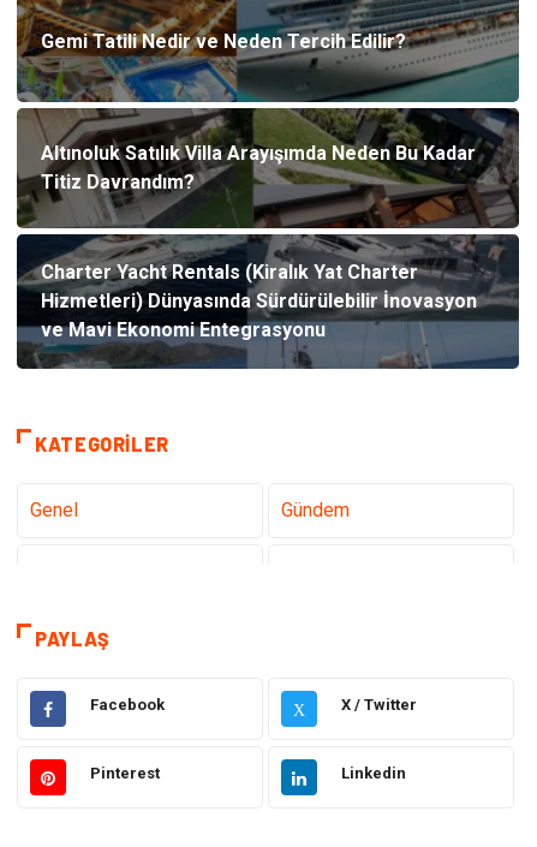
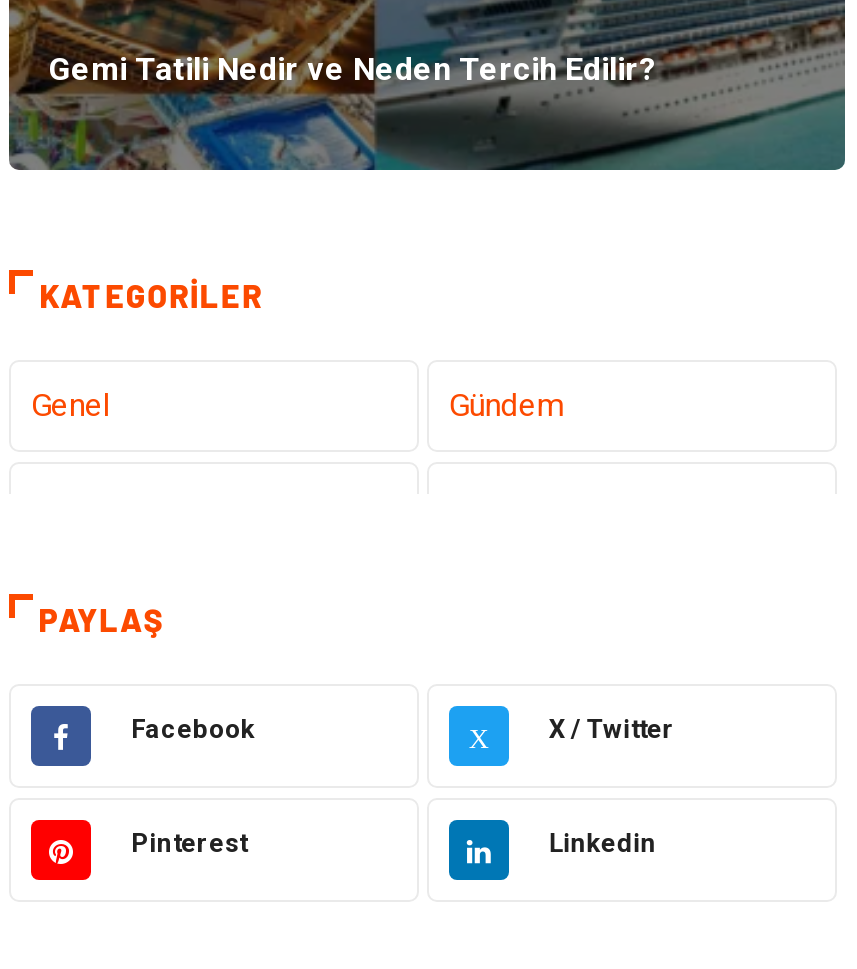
[17,107,519,369] [image] | Altınoluk Satılık Villa Arayışımda Neden Bu Kadar | Titiz Davrandım? -> none
[41,261,477,341] Charter Yacht Rentals (Kiralık Yat Charter | Hizmetleri) Dünyasında Sürdürülebilir İnovasyon | ve Mavi Ekonomi Entegrasyonu -> none

